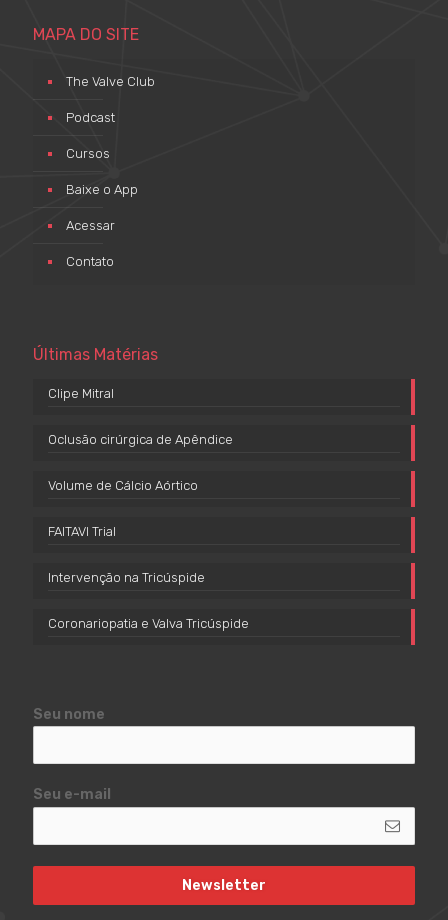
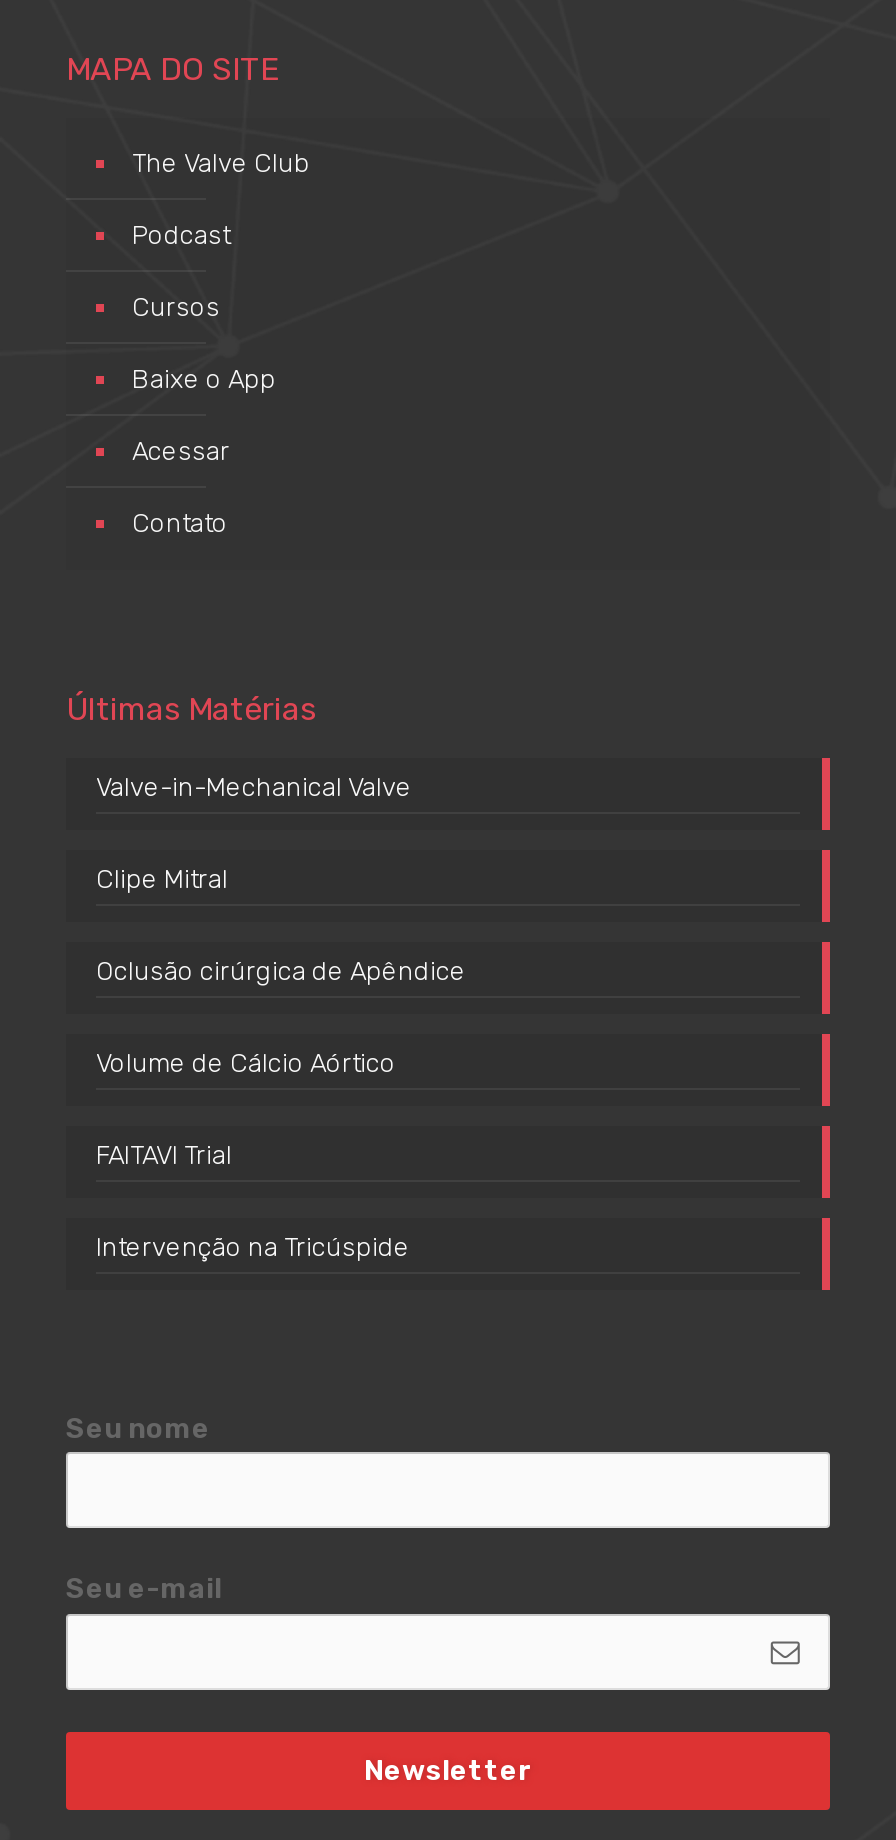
none -> [96,771,412,801] Valve-in-Mechanical Valve
moved [48,386,233,585] -> [96,863,466,1261]: Clipe Mitral | Oclusão cirúrgica de Apêndice | Volume de Cálcio Aórtico | FAITAVI Trial | Intervenção na Tricúspide
[48,616,249,631] Coronariopatia e Valva Tricúspide -> none

